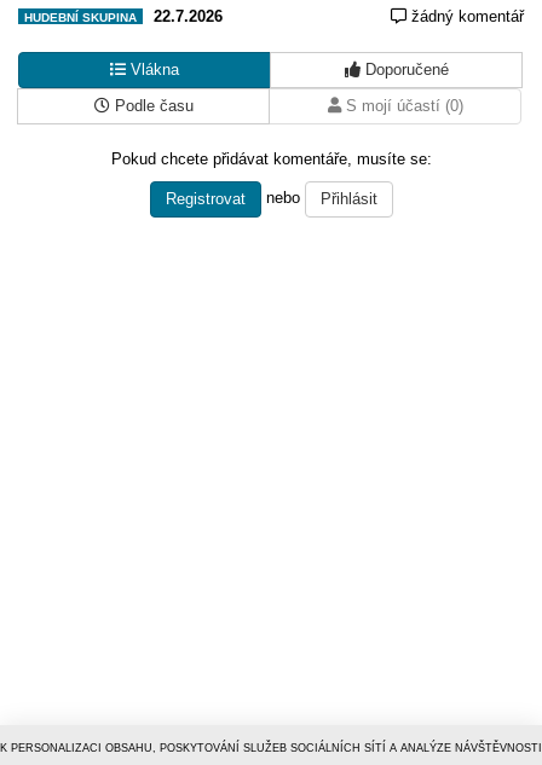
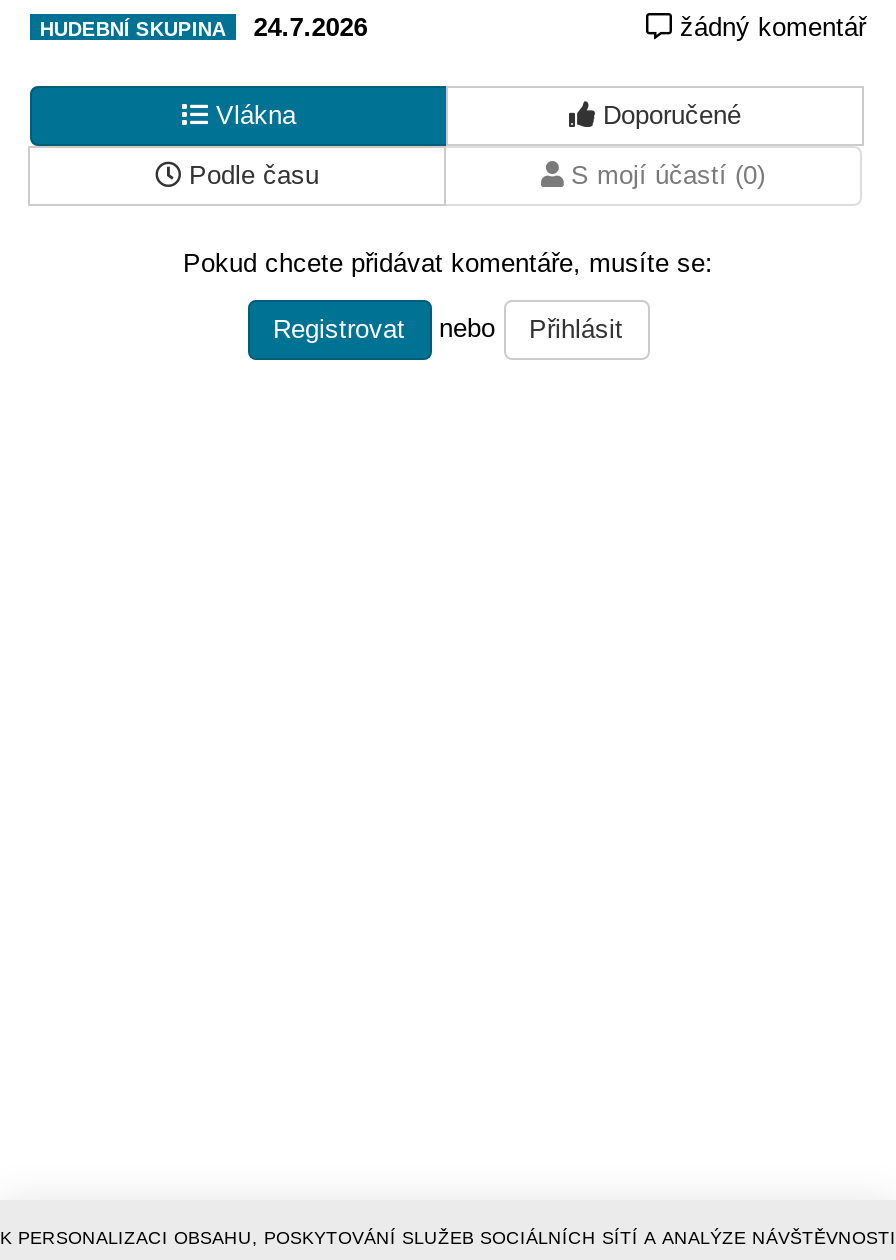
[24,7,222,25] HUDEBNÍ SKUPINA 22.7.2026 -> [40,12,368,42] HUDEBNÍ SKUPINA 24.7.2026

